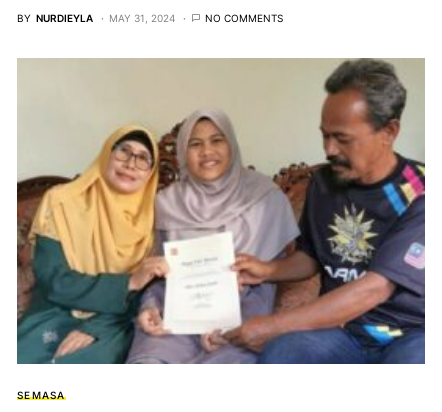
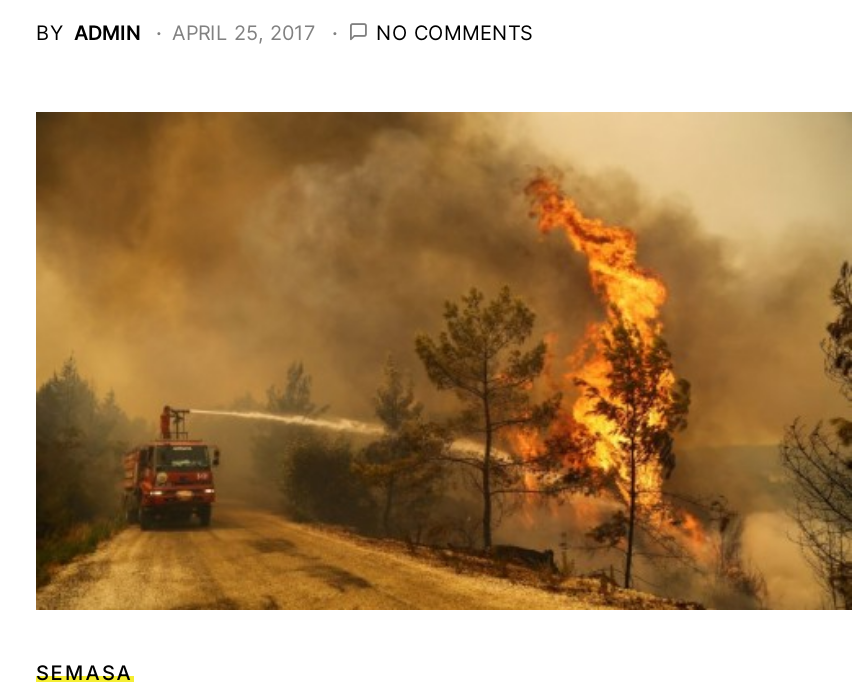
[17,12,175,24] BY NURDIEYLA | MAY 31, 2024 -> [36,21,316,45] BY ADMIN | APRIL 25, 2017
[16,58,426,365] [image] -> [34,111,854,613] [image]

